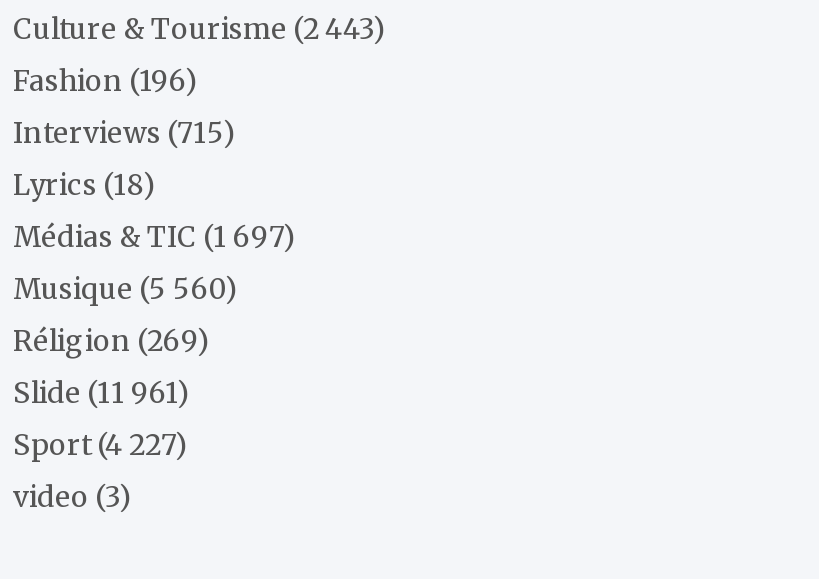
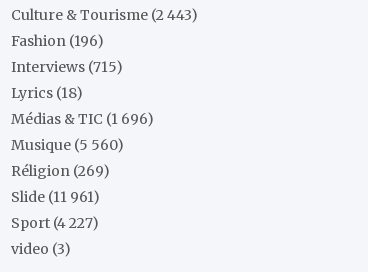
[13,220,297,256] Médias & TIC (1 697) -> [11,110,154,128] Médias & TIC (1 696)

